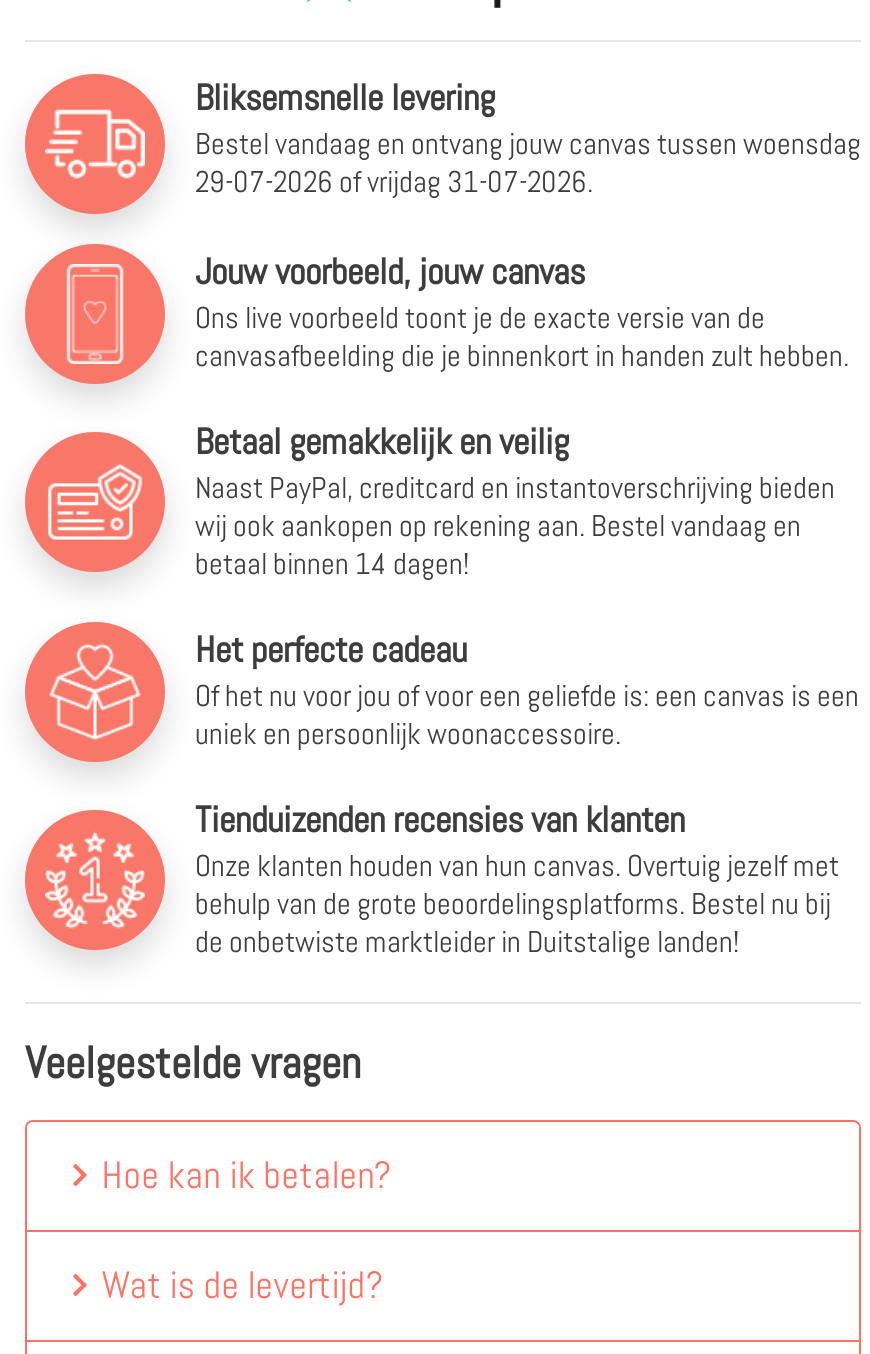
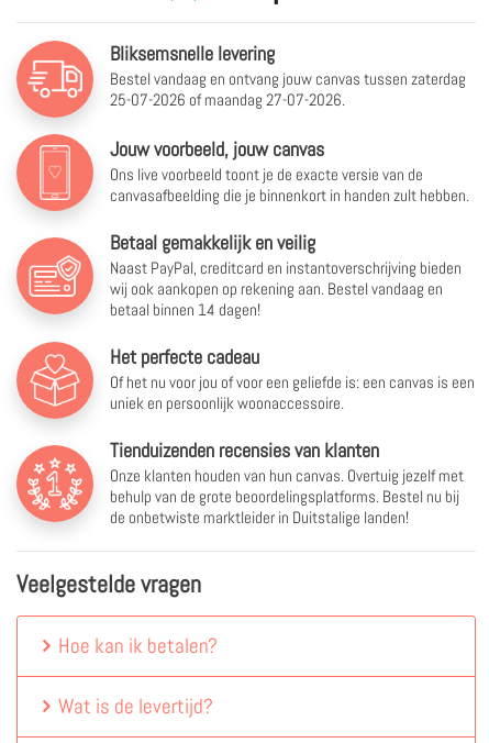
[195,124,861,162] Bestel vandaag en ontvang jouw canvas tussen woensdag -> [110,68,466,89] Bestel vandaag en ontvang jouw canvas tussen zaterdag
[195,162,593,200] 29-07-2026 of vrijdag 31-07-2026. -> [110,89,345,110] 25-07-2026 of maandag 27-07-2026.

